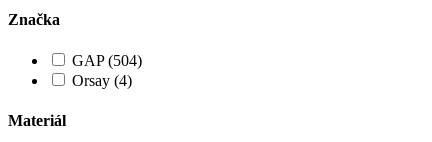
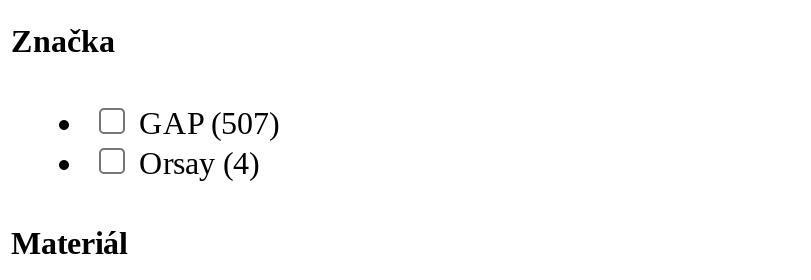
[72,52,142,69] GAP (504) -> [139,107,279,141] GAP (507)

